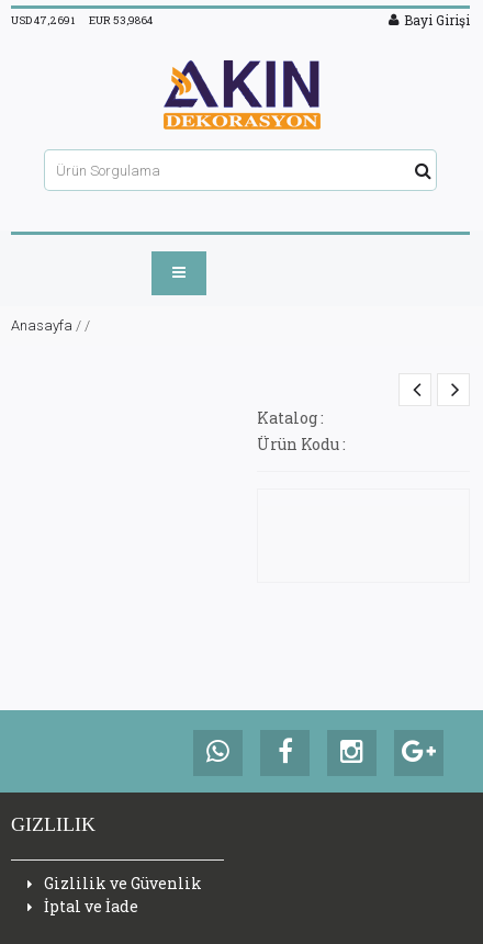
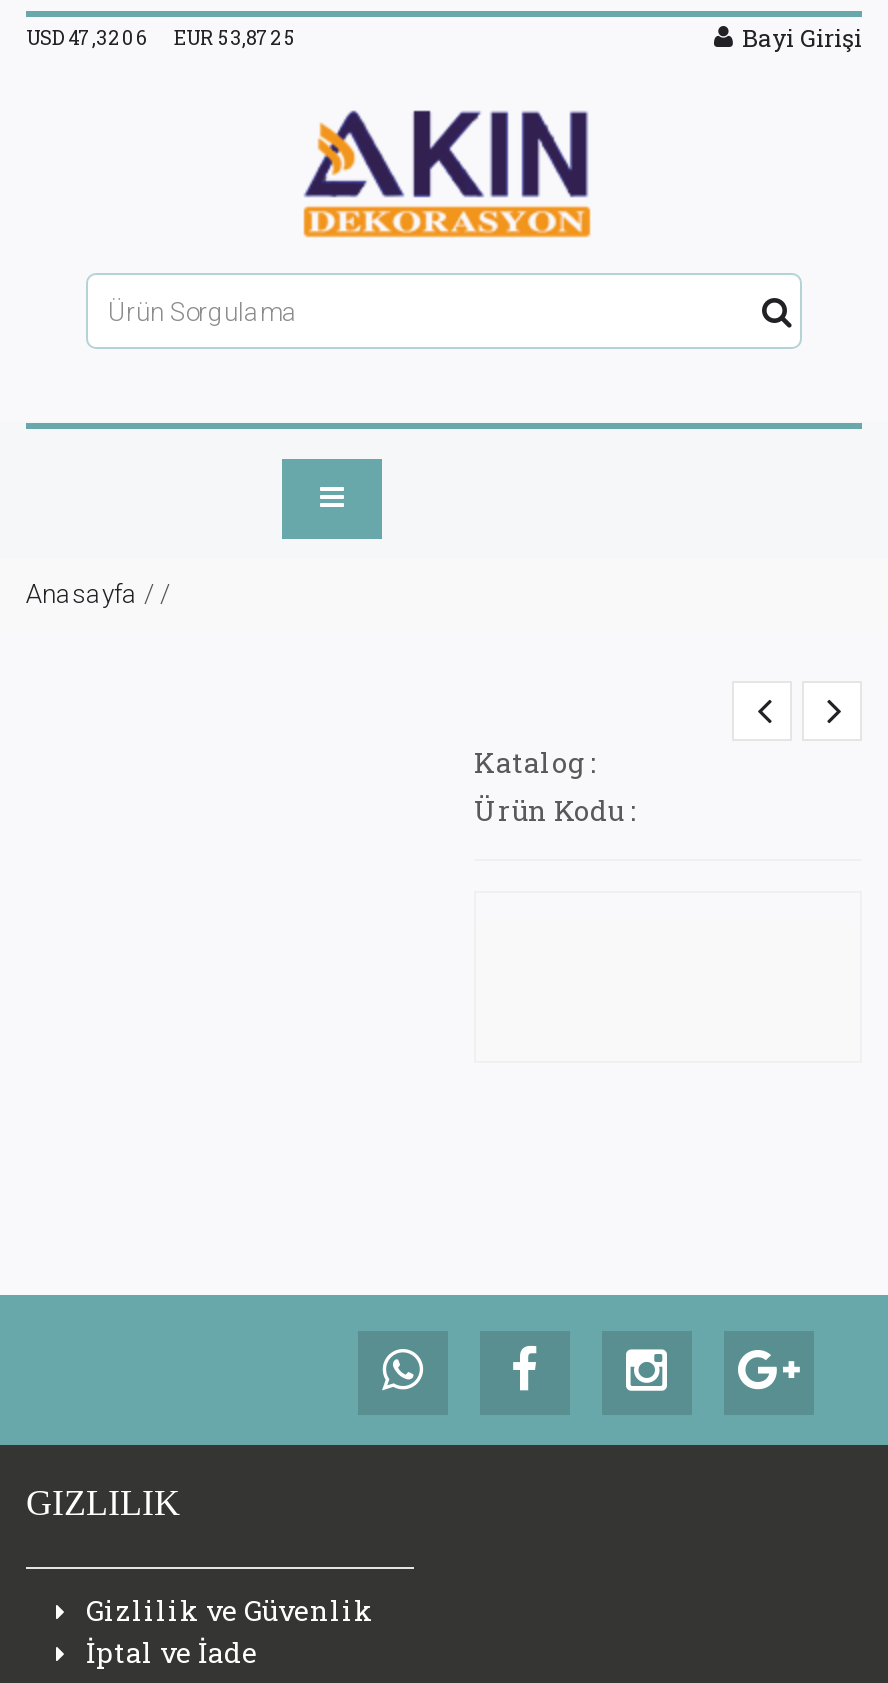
[11,13,75,27] USD 47,2691 -> [26,25,148,51] USD 47,3206
[89,13,153,27] EUR 53,9864 -> [174,25,296,51] EUR 53,8725

